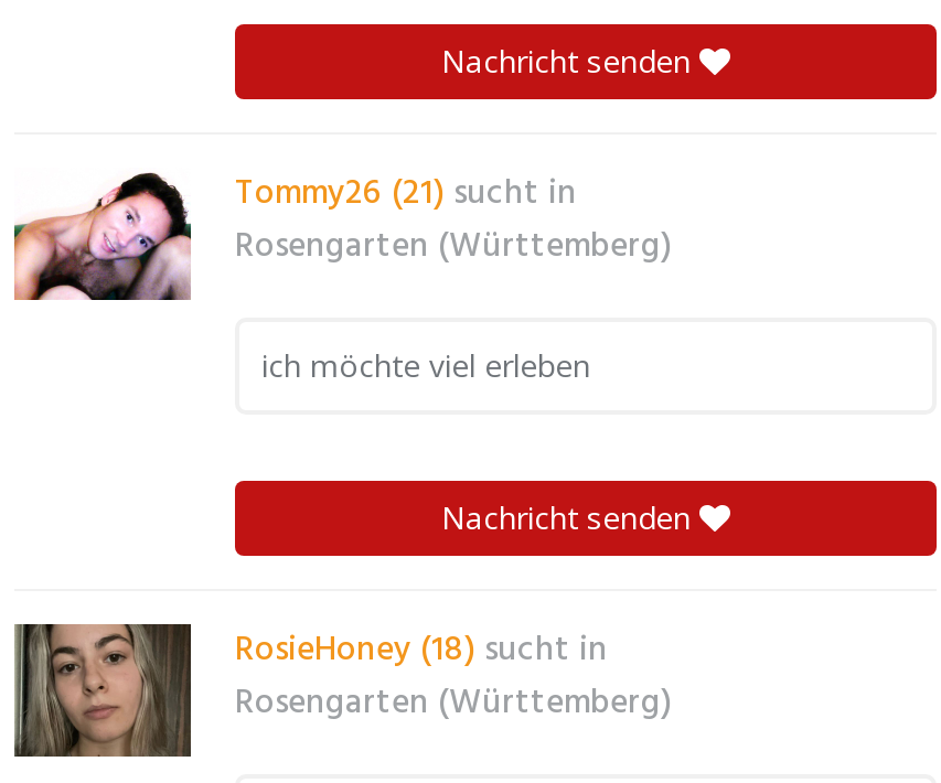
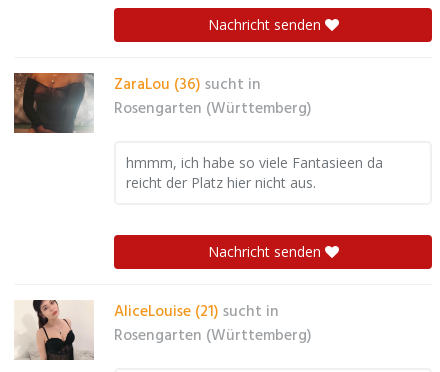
[14,168,577,300] [image] | Tommy26 (21) sucht in -> [13,72,261,134] [image] | ZaraLou (36) sucht in
[261,344,590,386] ich möchte viel erleben -> [126,153,383,192] hmmm, ich habe so viele Fantasieen da | reicht der Platz hier nicht aus.
[12,622,608,759] [image] | RosieHoney (18) sucht in -> [14,299,279,361] [image] | AliceLouise (21) sucht in

